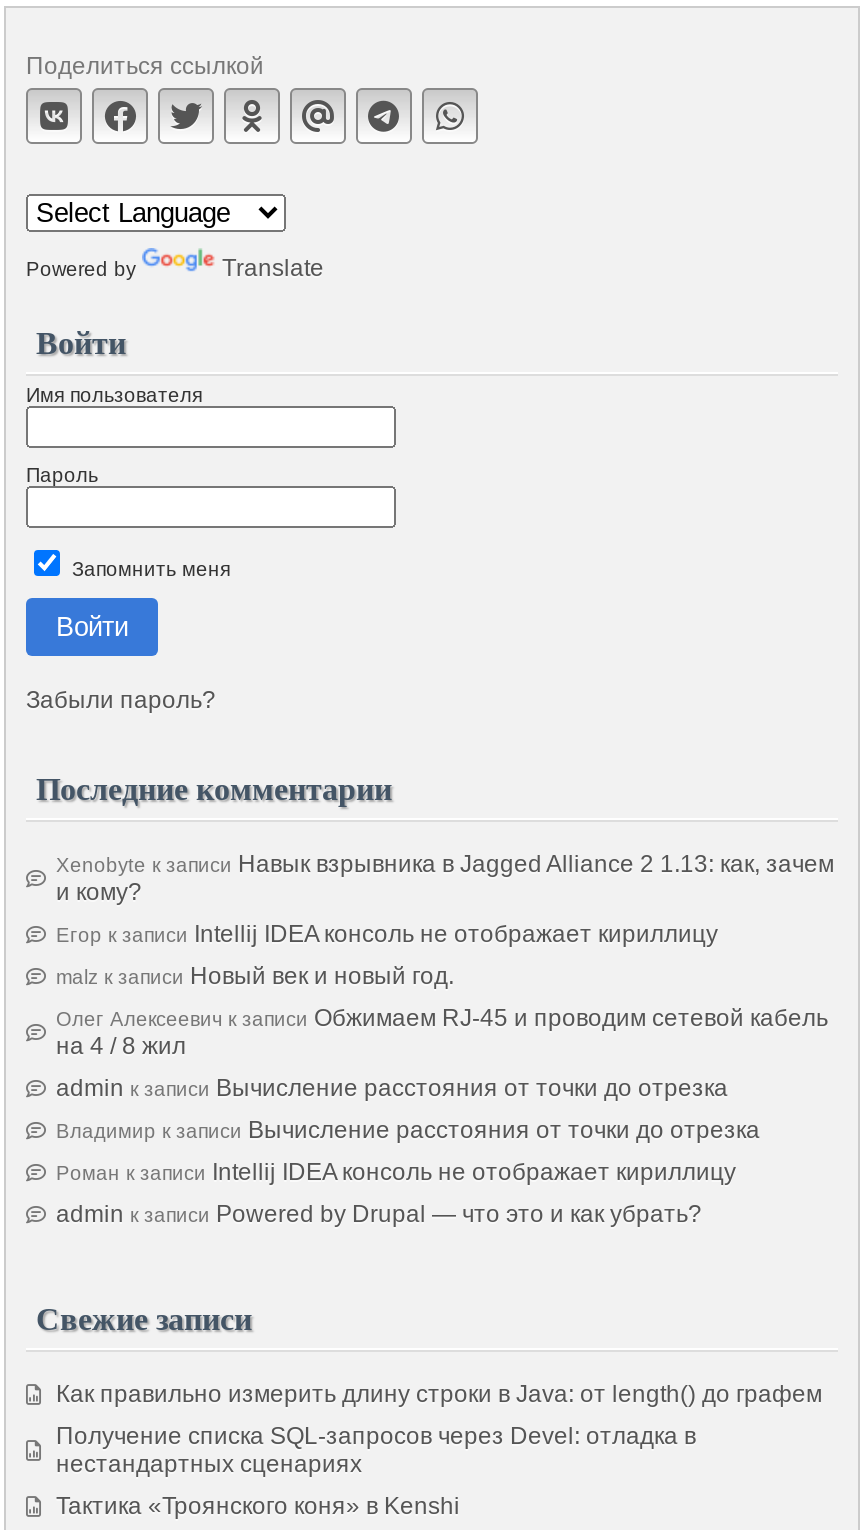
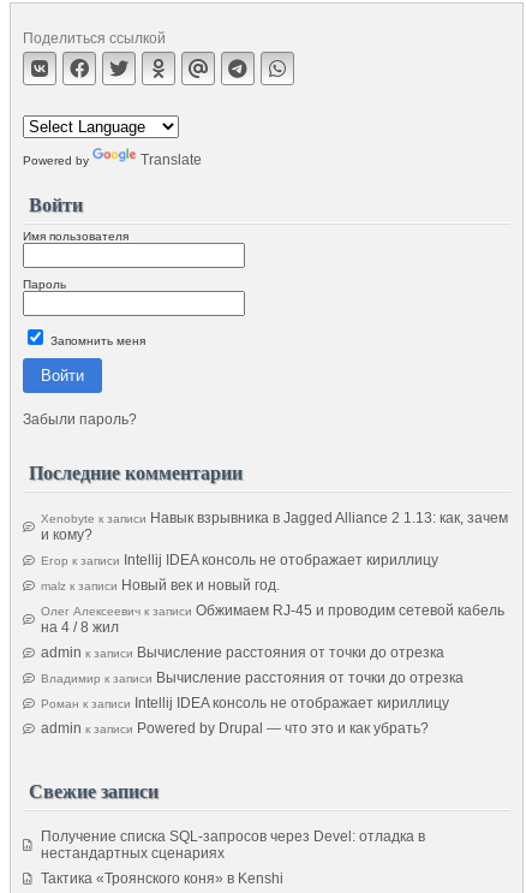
[56,1379,822,1407] Как правильно измерить длину строки в Java: от length() до графем -> none

